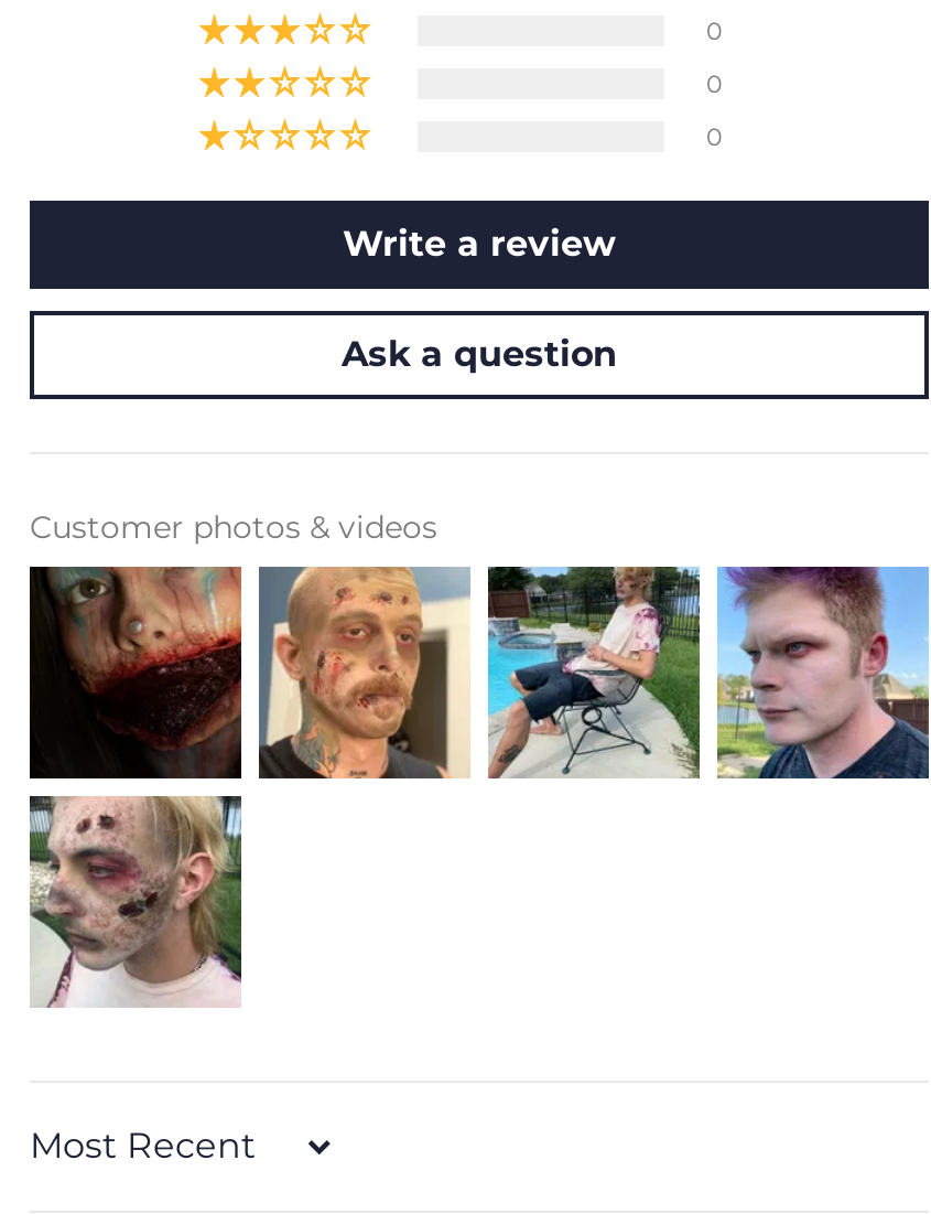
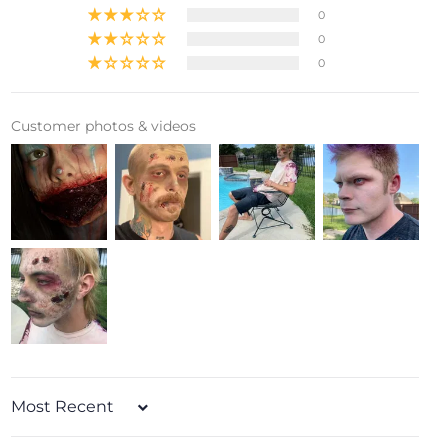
[342,224,617,376] Write a review | Ask a question -> none

